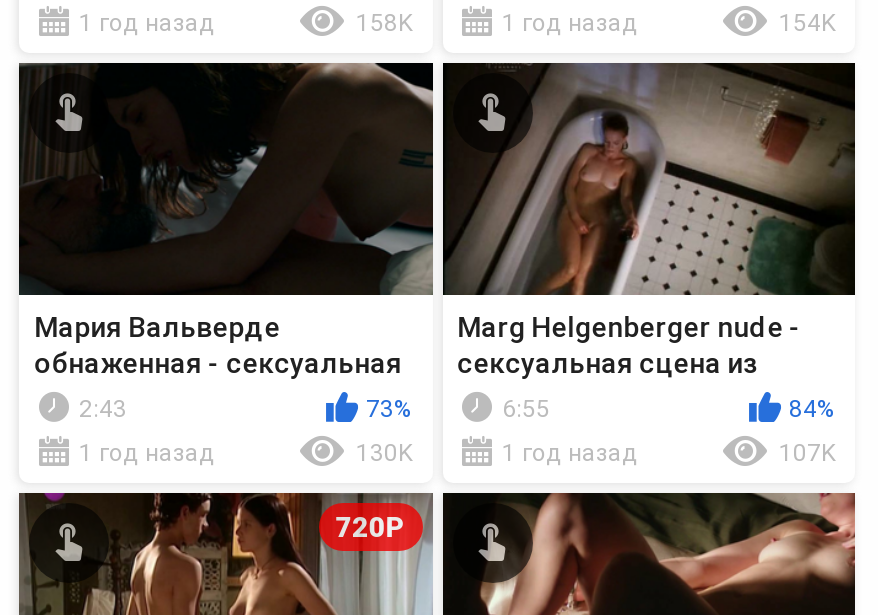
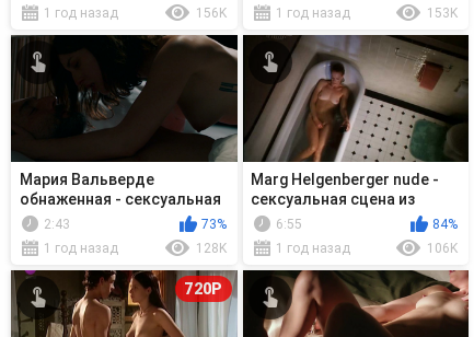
[356,8,412,36] 158K -> [195,5,226,20] 156K
[779,8,835,36] 154K -> [427,5,458,20] 153K
[356,439,412,467] 130K -> [195,240,226,256] 128K
[779,439,835,467] 107K -> [427,240,458,256] 106K

